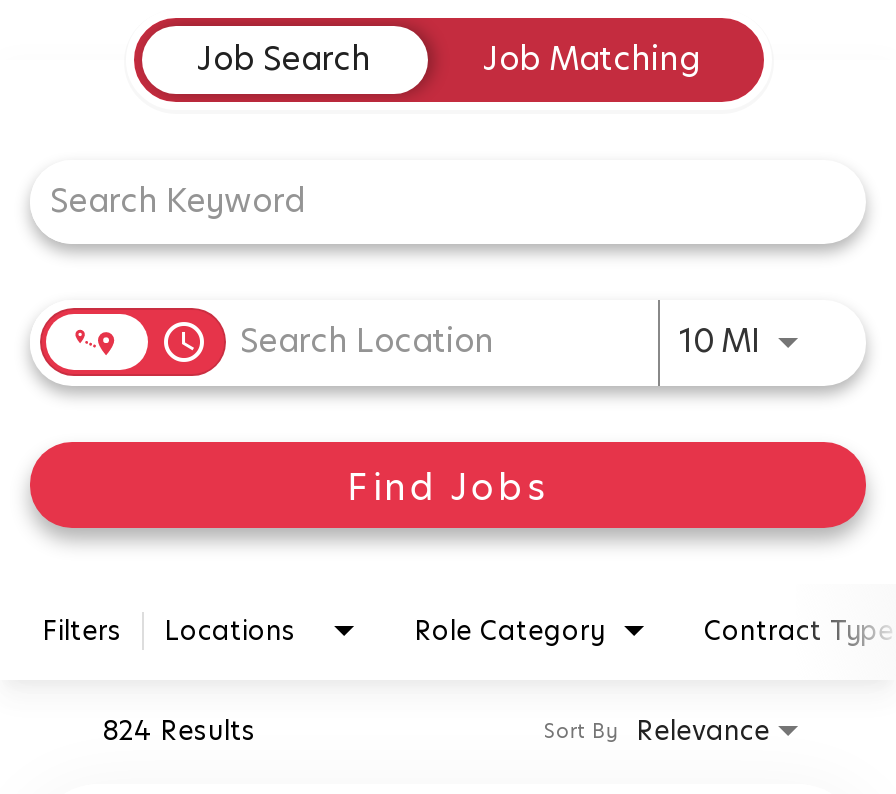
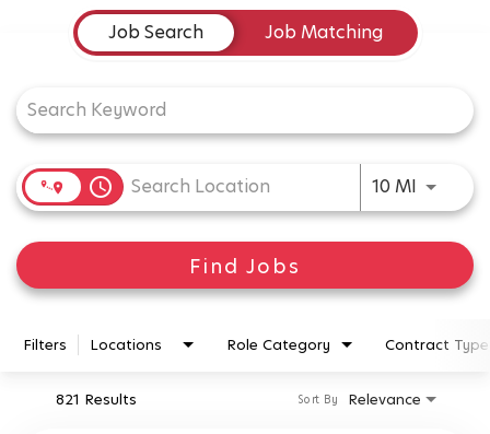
[102,711,256,749] 824 Results -> [56,389,137,410] 821 Results

